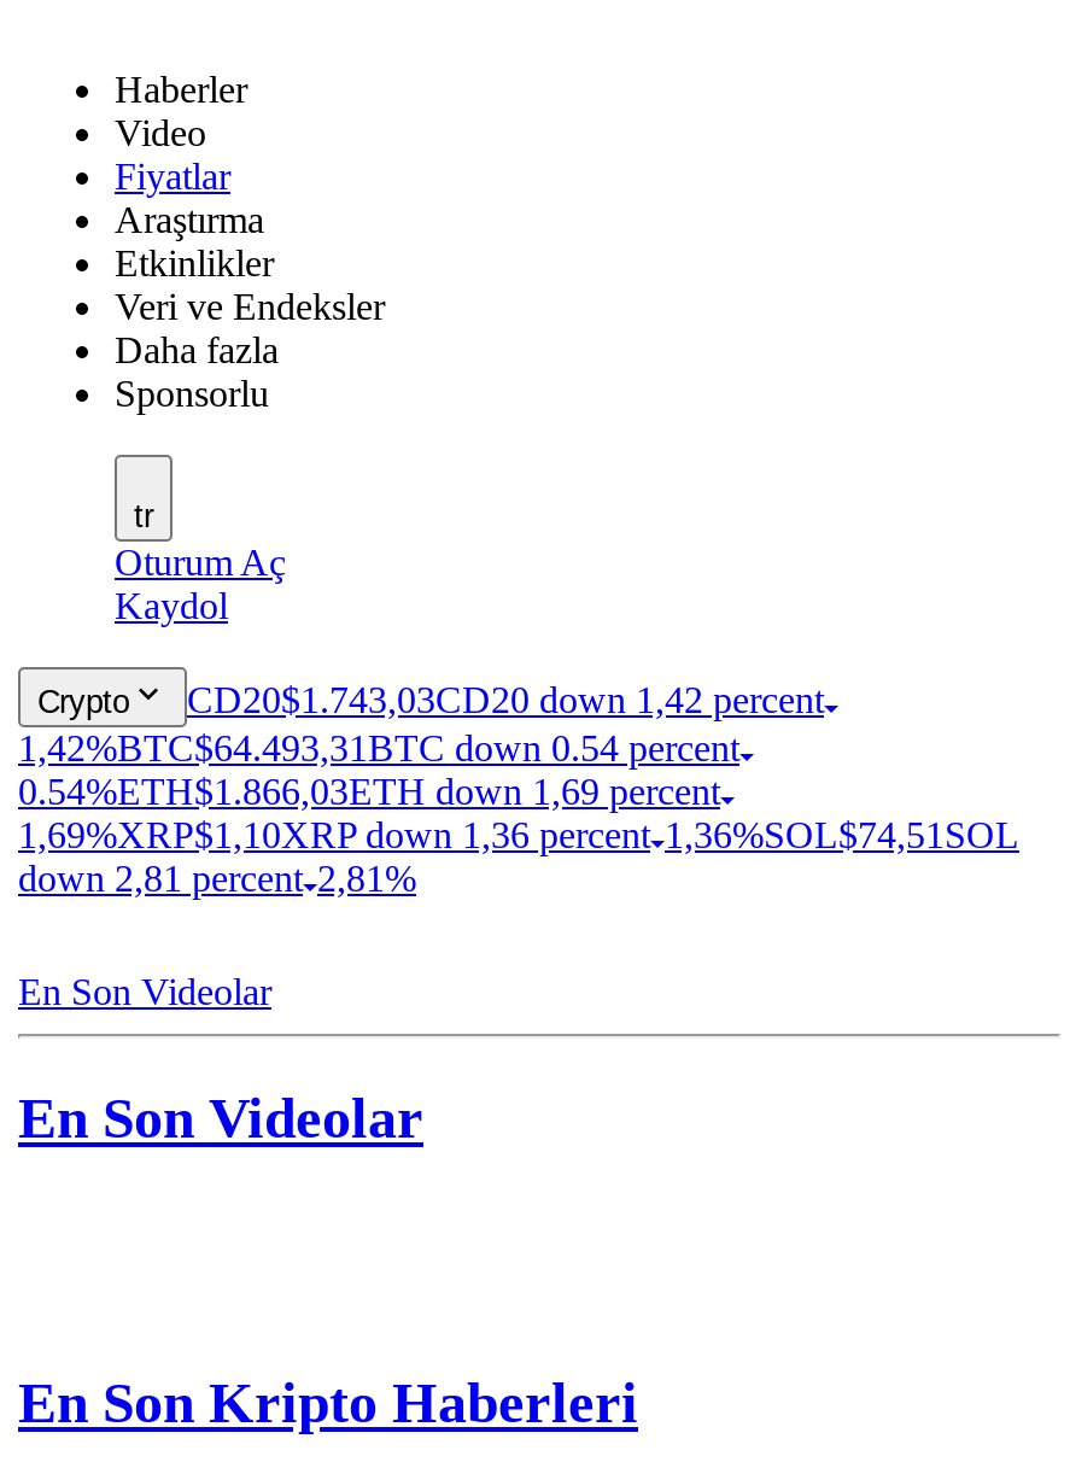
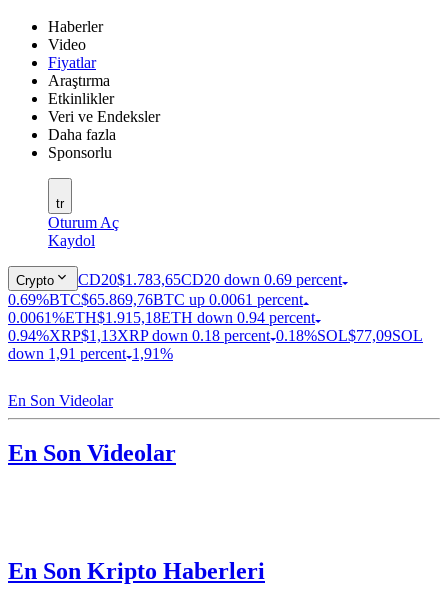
[187,679,824,720] CD20$1.743,03CD20 down 1,42 percent -> [78,271,342,288] CD20$1.783,65CD20 down 0.69 percent
[18,727,739,768] 1,42%BTC$64.493,31 BTC down 0.54 percent -> [8,291,303,308] 0.69%BTC$65.869,76 BTC up 0.0061 percent
[18,771,720,812] 0.54%ETH$1.866,03ETH down 1,69 percent -> [8,309,315,326] 0.0061%ETH$1.915,18ETH down 0.94 percent
[18,814,1019,855] 1,69%XRP$1,10XRP down 1,36 percent 1,36%SOL$74,51 SOL -> [8,327,423,344] 0.94%XRP$1,13XRP down 0.18 percent 0.18%SOL$77,09 SOL
[18,858,416,899] down 2,81 percent 2,81% -> [8,345,173,362] down 1,91 percent 1,91%

